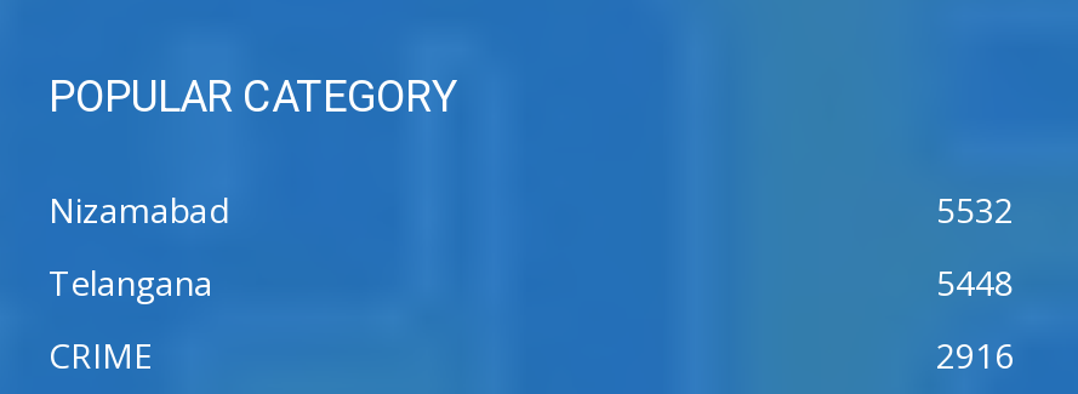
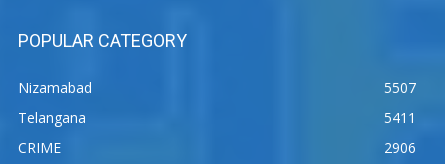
[936,187,1014,233] 5532 -> [384,78,416,97] 5507
[936,260,1014,306] 5448 -> [384,108,416,127] 5411
[936,332,1014,378] 2916 -> [384,138,416,157] 2906

